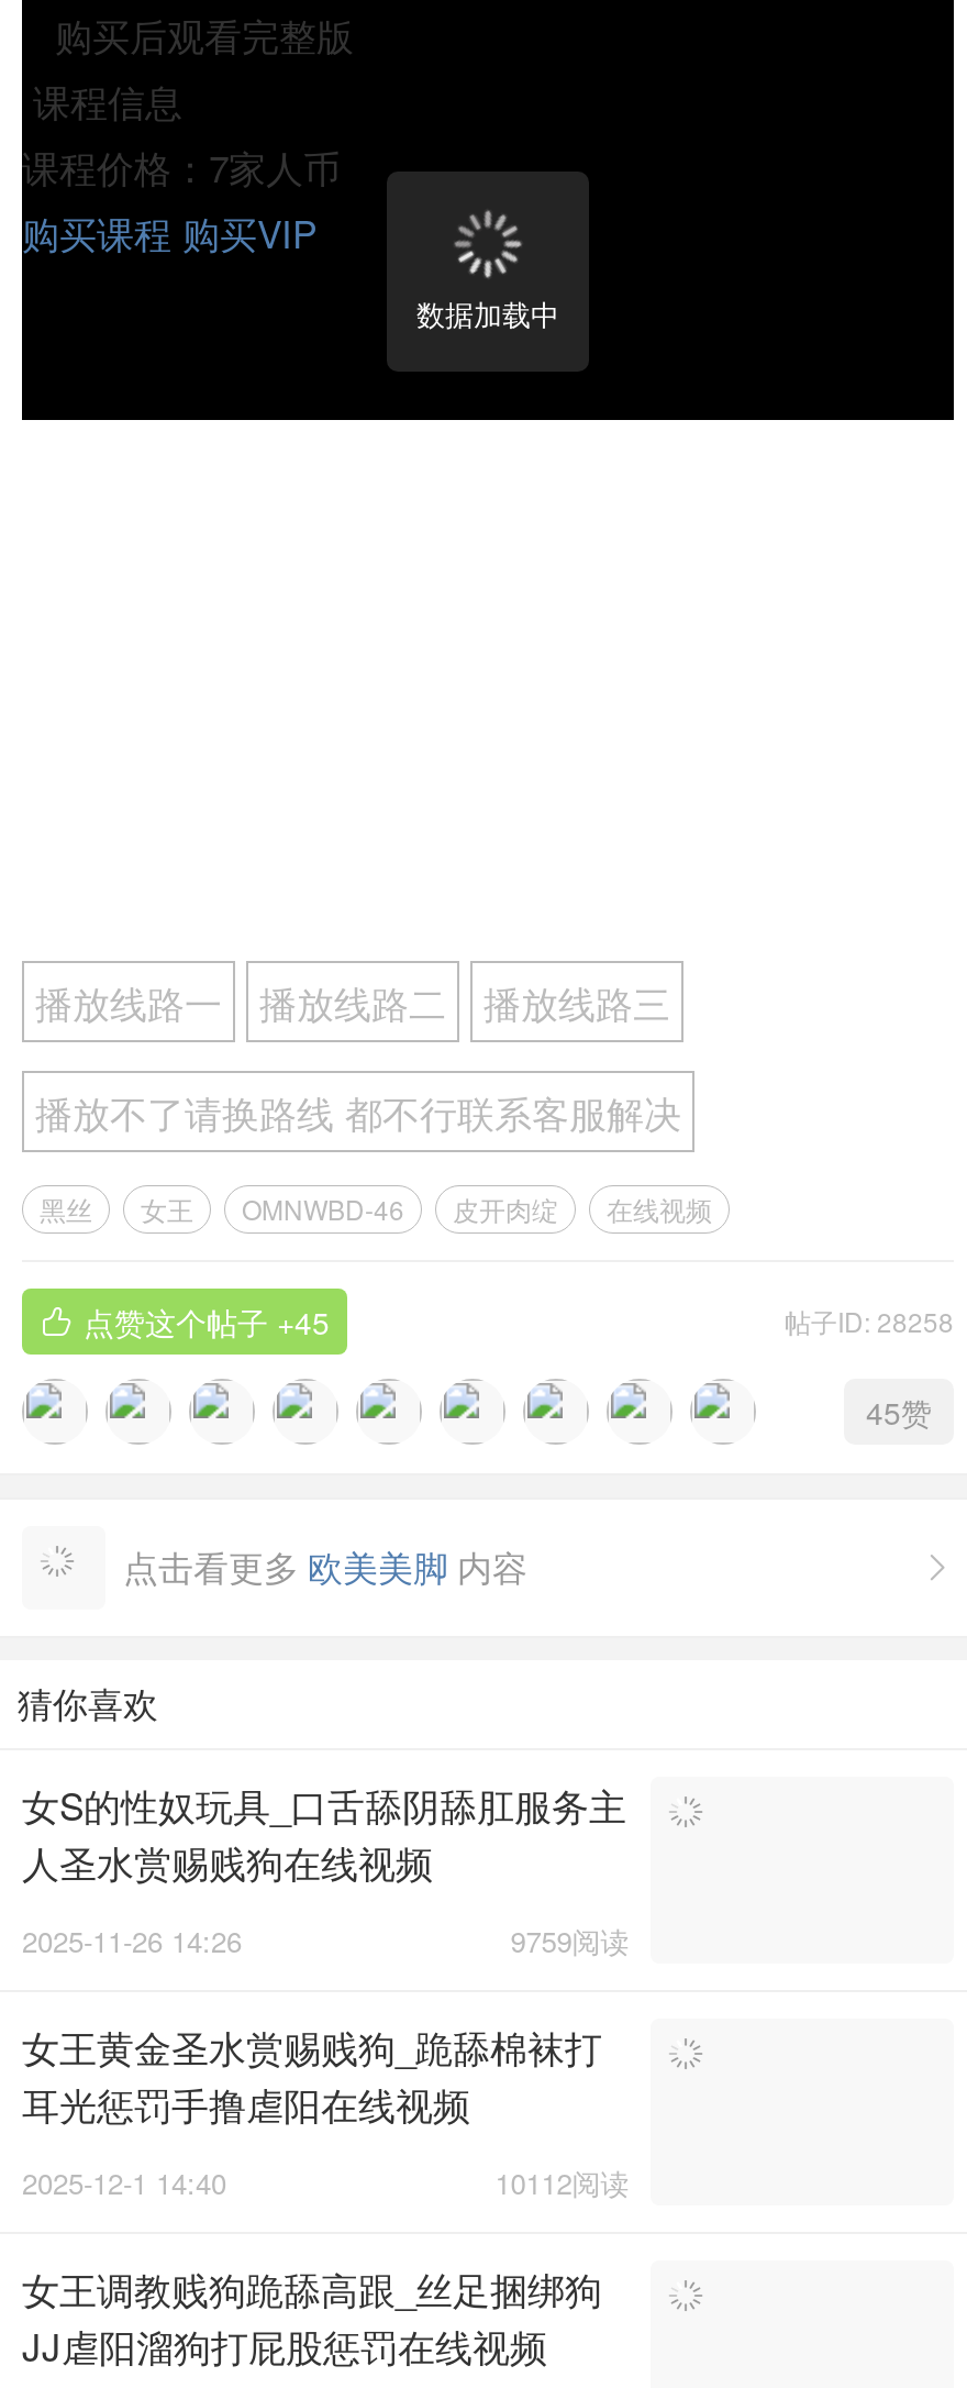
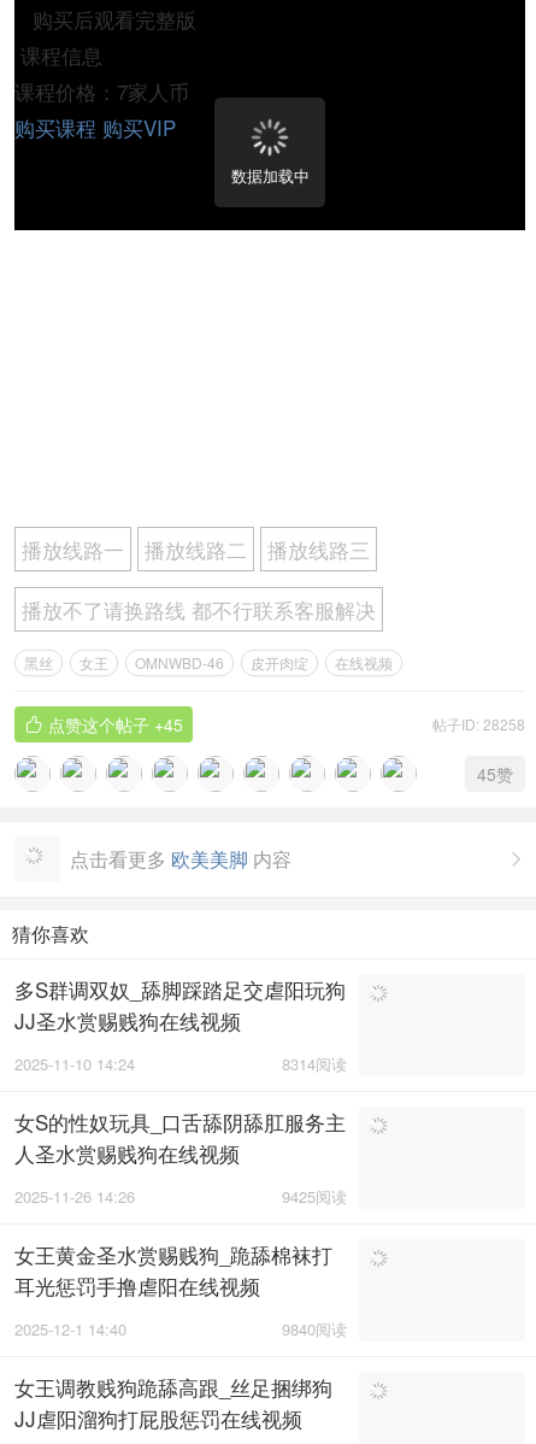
none -> [14,974,347,1076] 多S群调双奴_舔脚踩踏足交虐阳玩狗 | JJ圣水赏赐贱狗在线视频 | 8314阅读 | 2025-11-10 14:24
[510,1921,629,1962] 9759阅读 -> [282,1185,347,1208] 9425阅读
[495,2162,629,2204] 10112阅读 -> [282,1318,347,1341] 9840阅读

